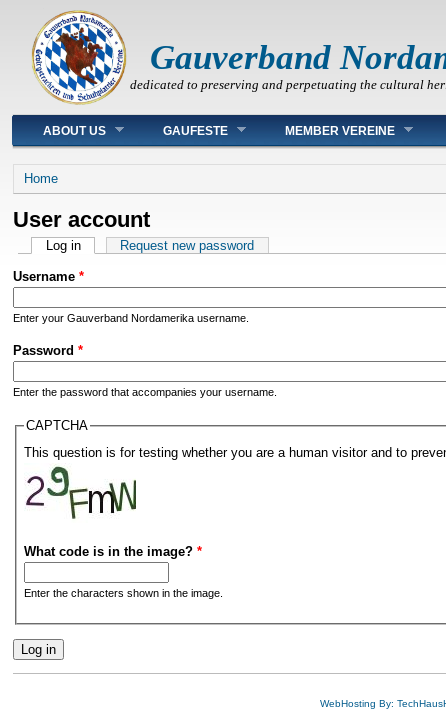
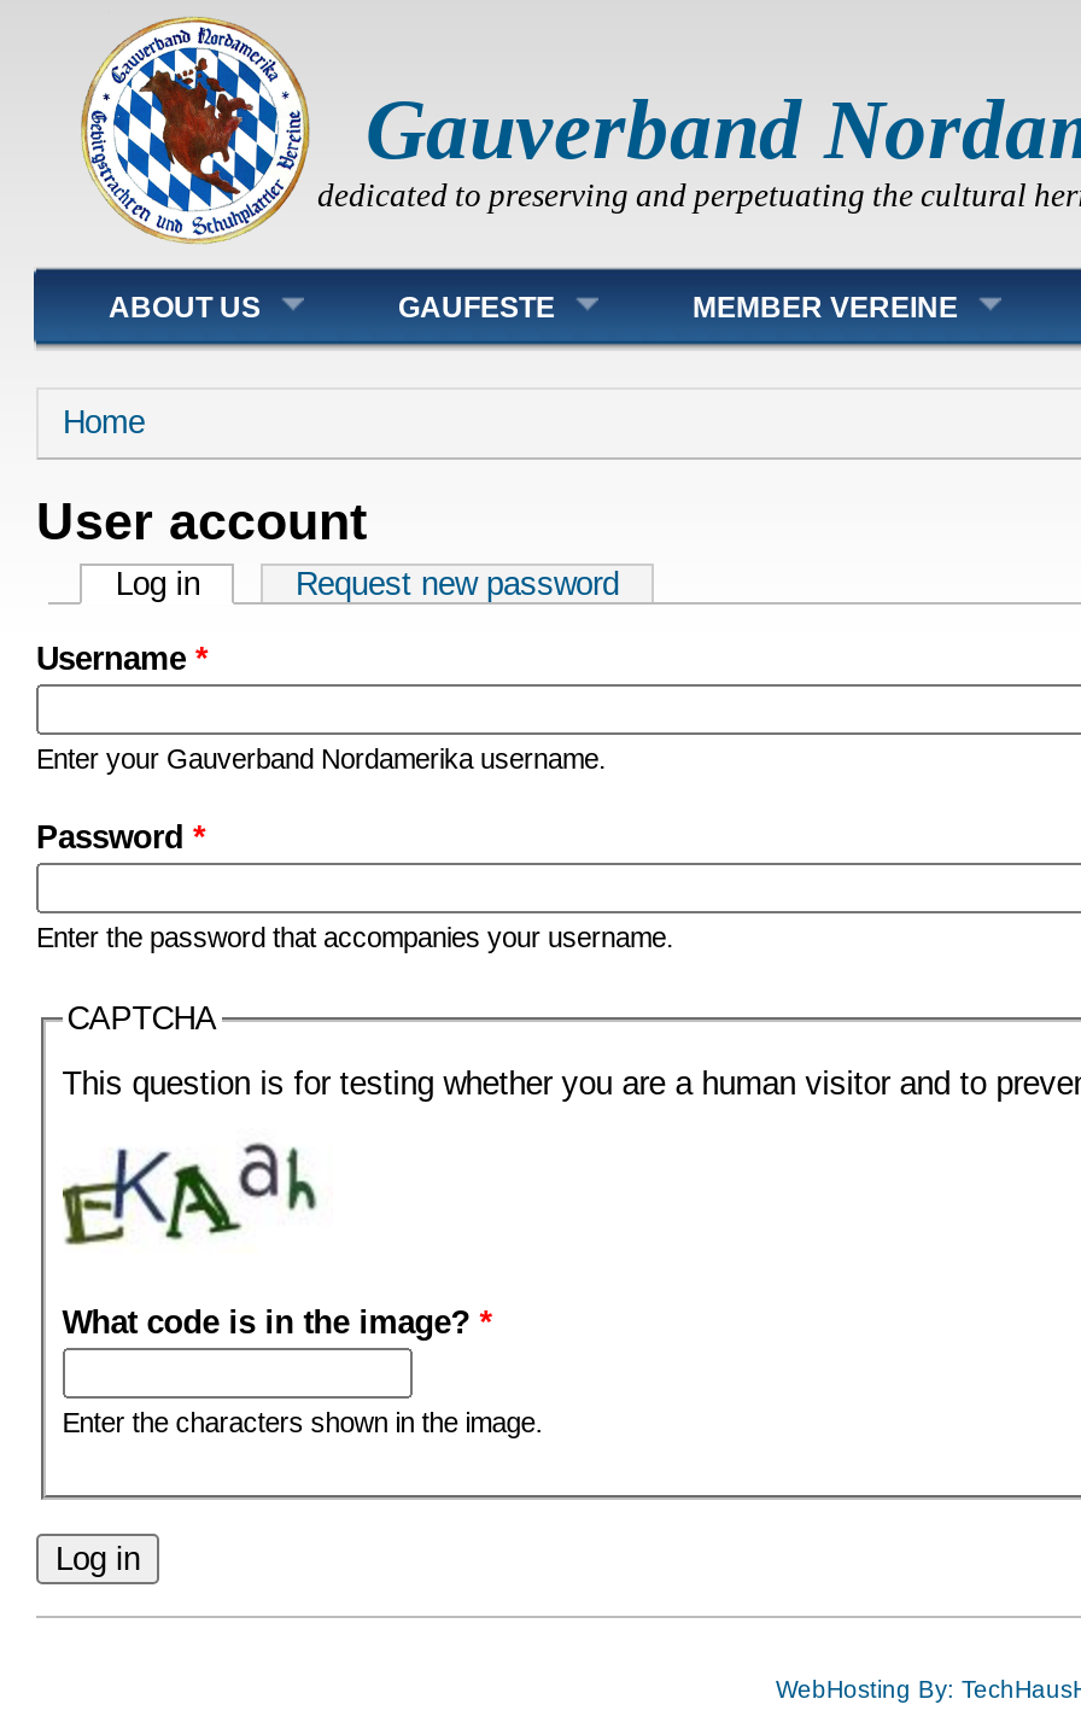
[24,465,137,519] [image] -> [60,1119,333,1247] [image]

